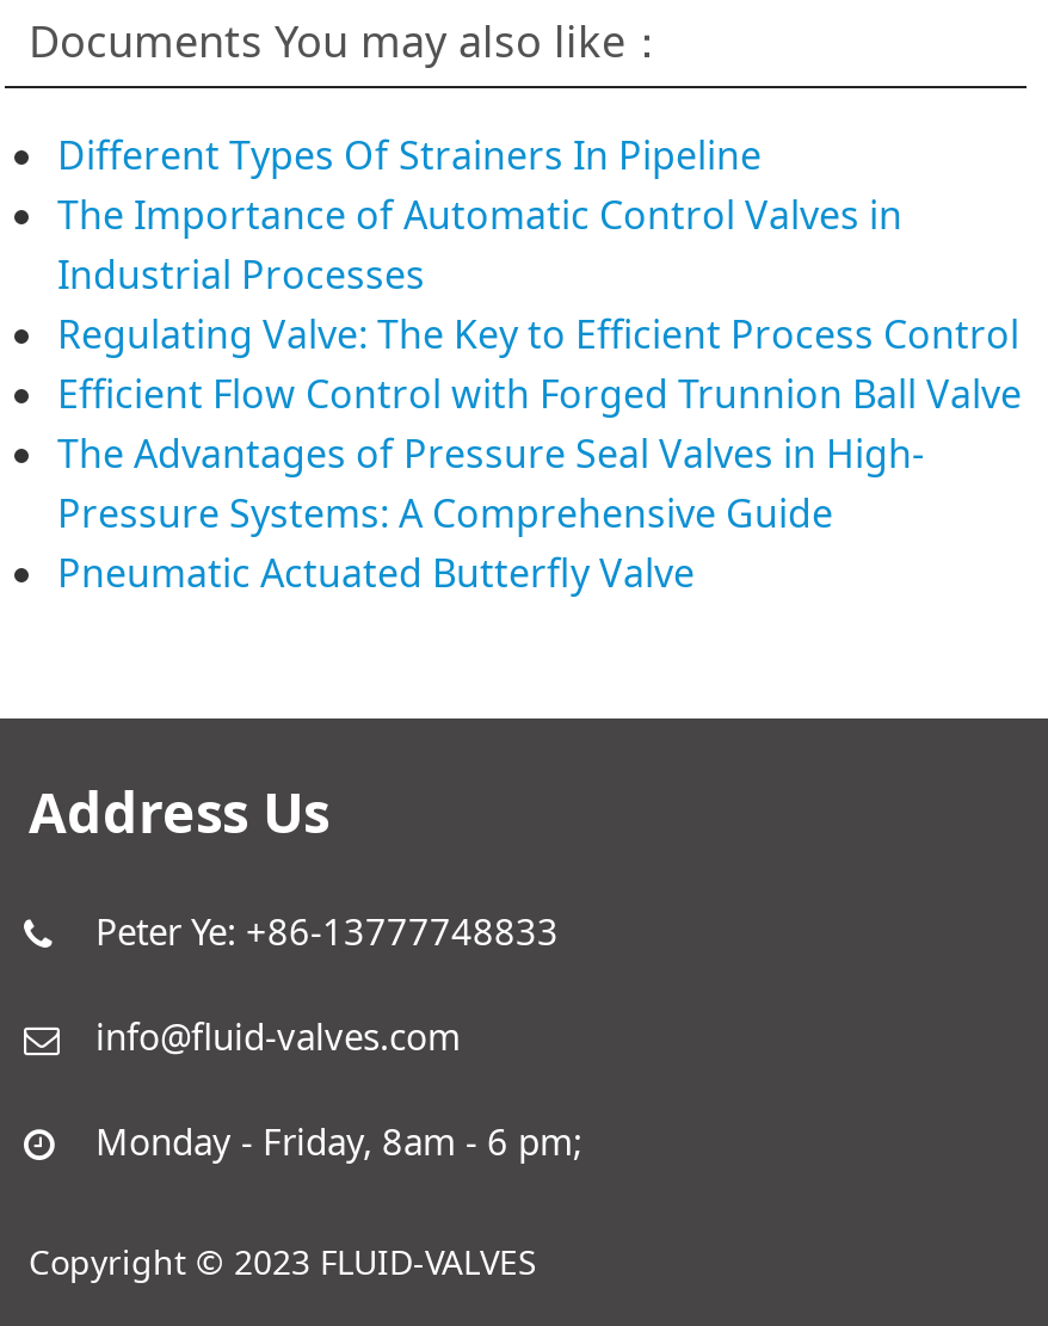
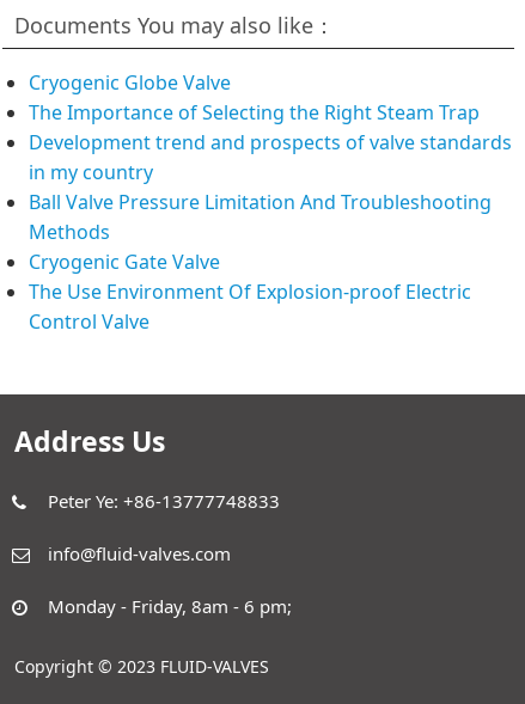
[57,128,1022,598] Different Types Of Strainers In Pipeline | The Importance of Automatic Control Valves in | Industrial Processes | Regulating Valve: The Key to Efficient Process Control | Efficient Flow Control with Forged Trunnion Ball Valve | The Advantages of Pressure Seal Valves in High- | Pressure Systems: A Comprehensive Guide | Pneumatic Actuated Butterfly Valve -> [29,69,512,334] Cryogenic Globe Valve | The Importance of Selecting the Right Steam Trap | Development trend and prospects of valve standards | in my country | Ball Valve Pressure Limitation And Troubleshooting | Methods | Cryogenic Gate Valve | The Use Environment Of Explosion-proof Electric | Control Valve

